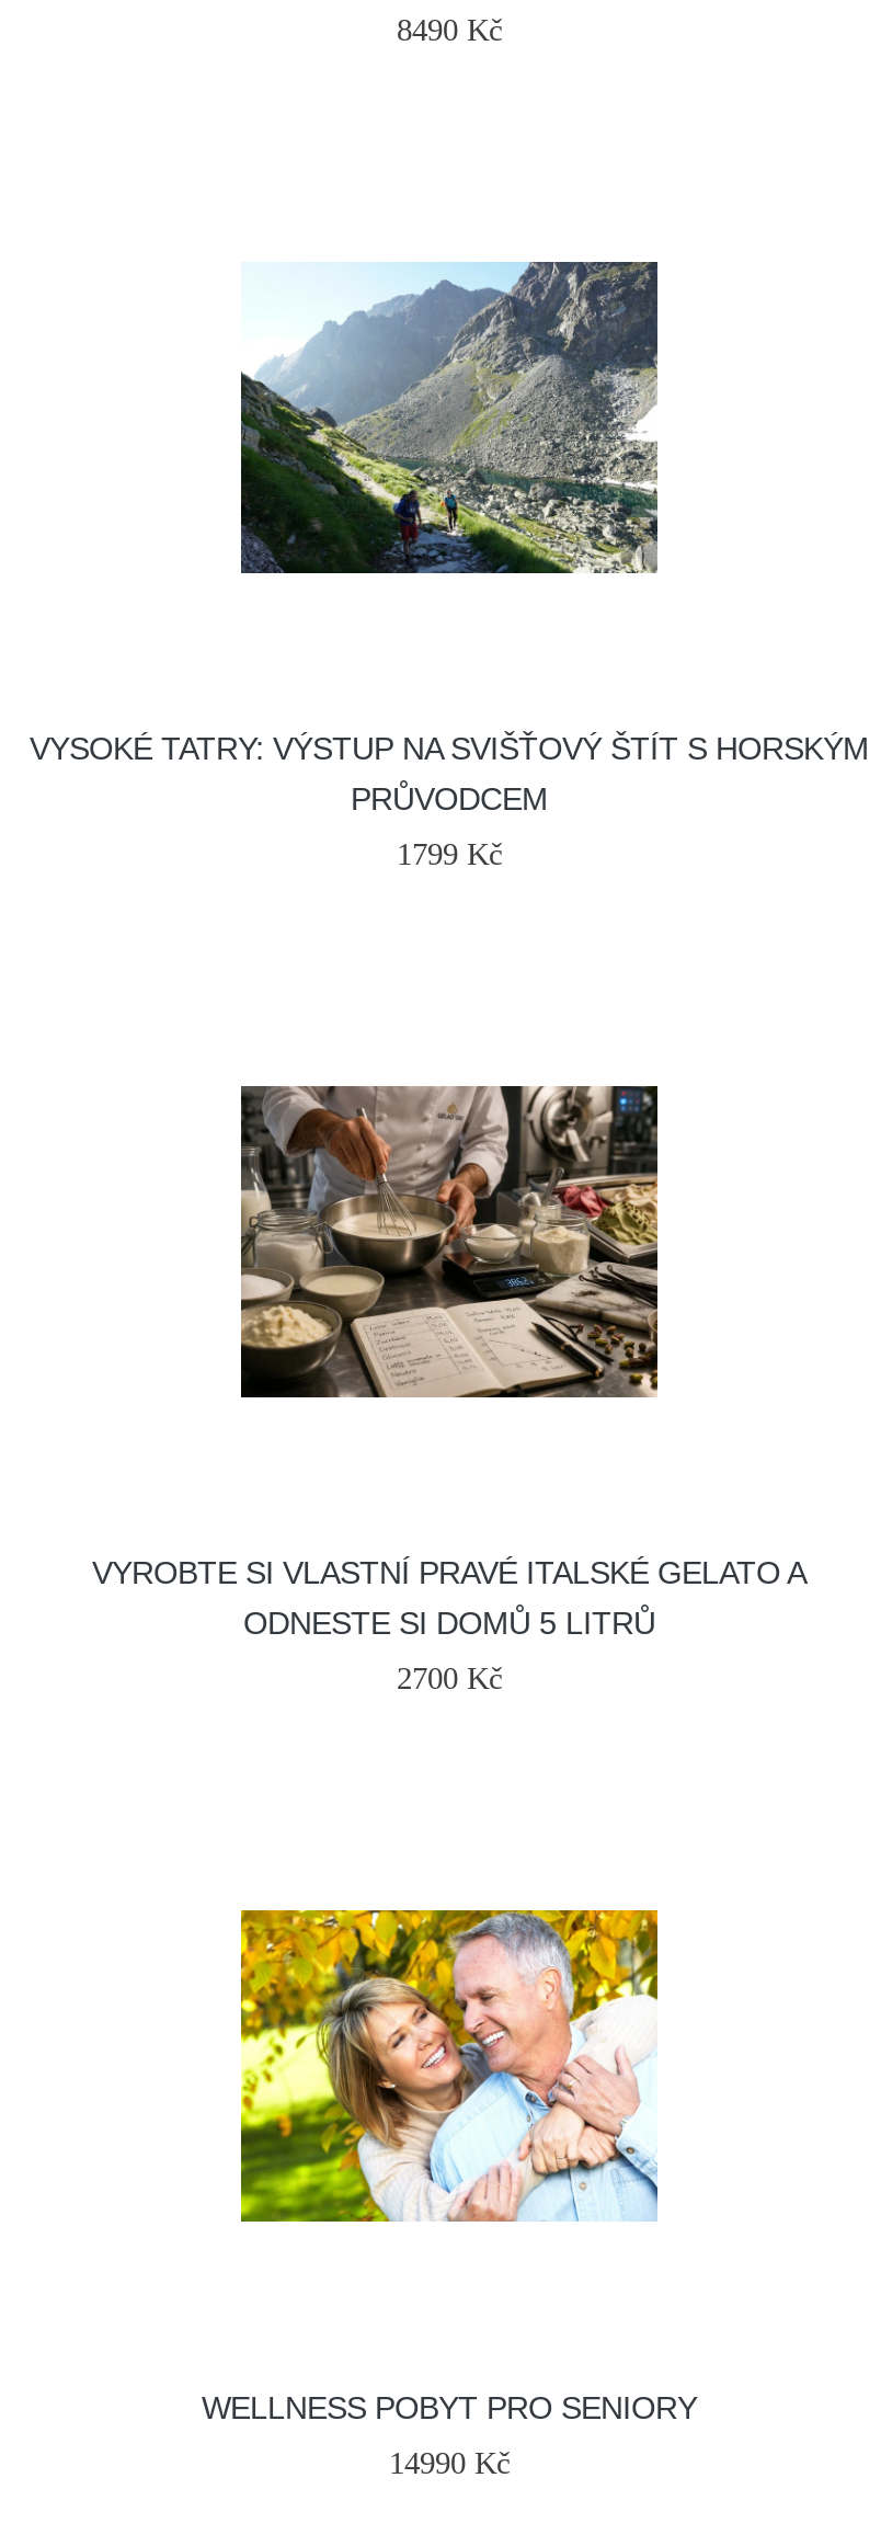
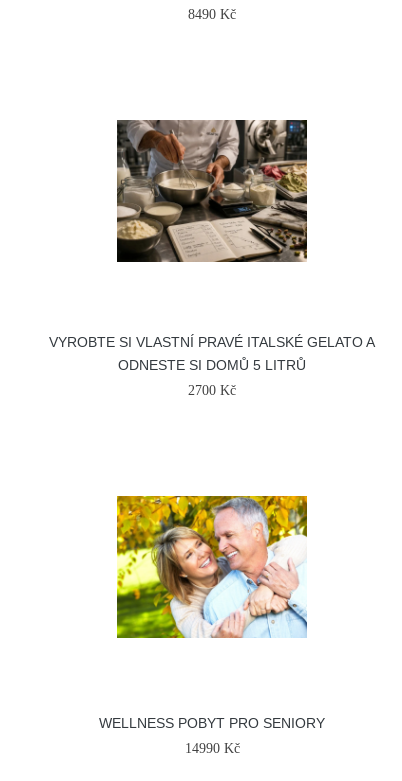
[239,260,660,575] [image] -> none
[30,731,869,871] VYSOKÉ TATRY: VÝSTUP NA SVIŠŤOVÝ ŠTÍT S HORSKÝM | PRŮVODCEM | 1799 Kč -> none

